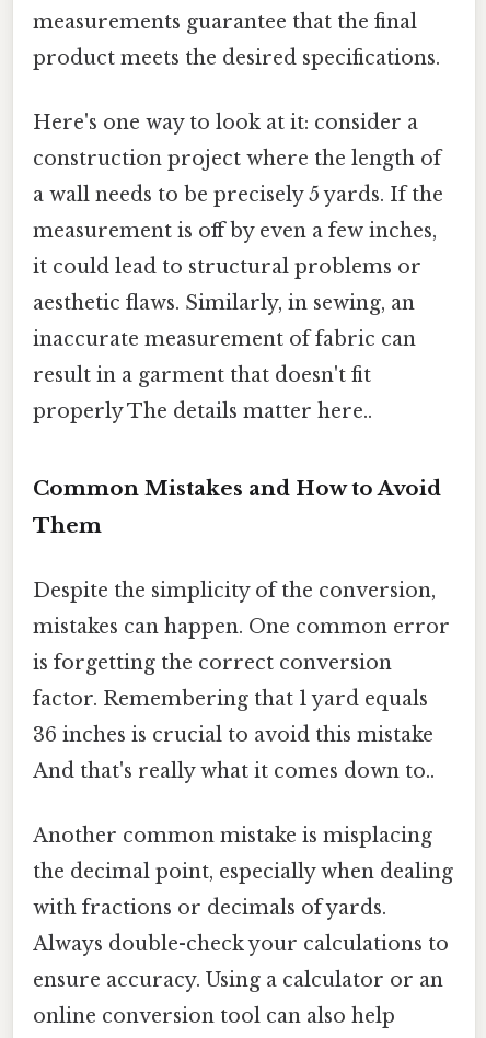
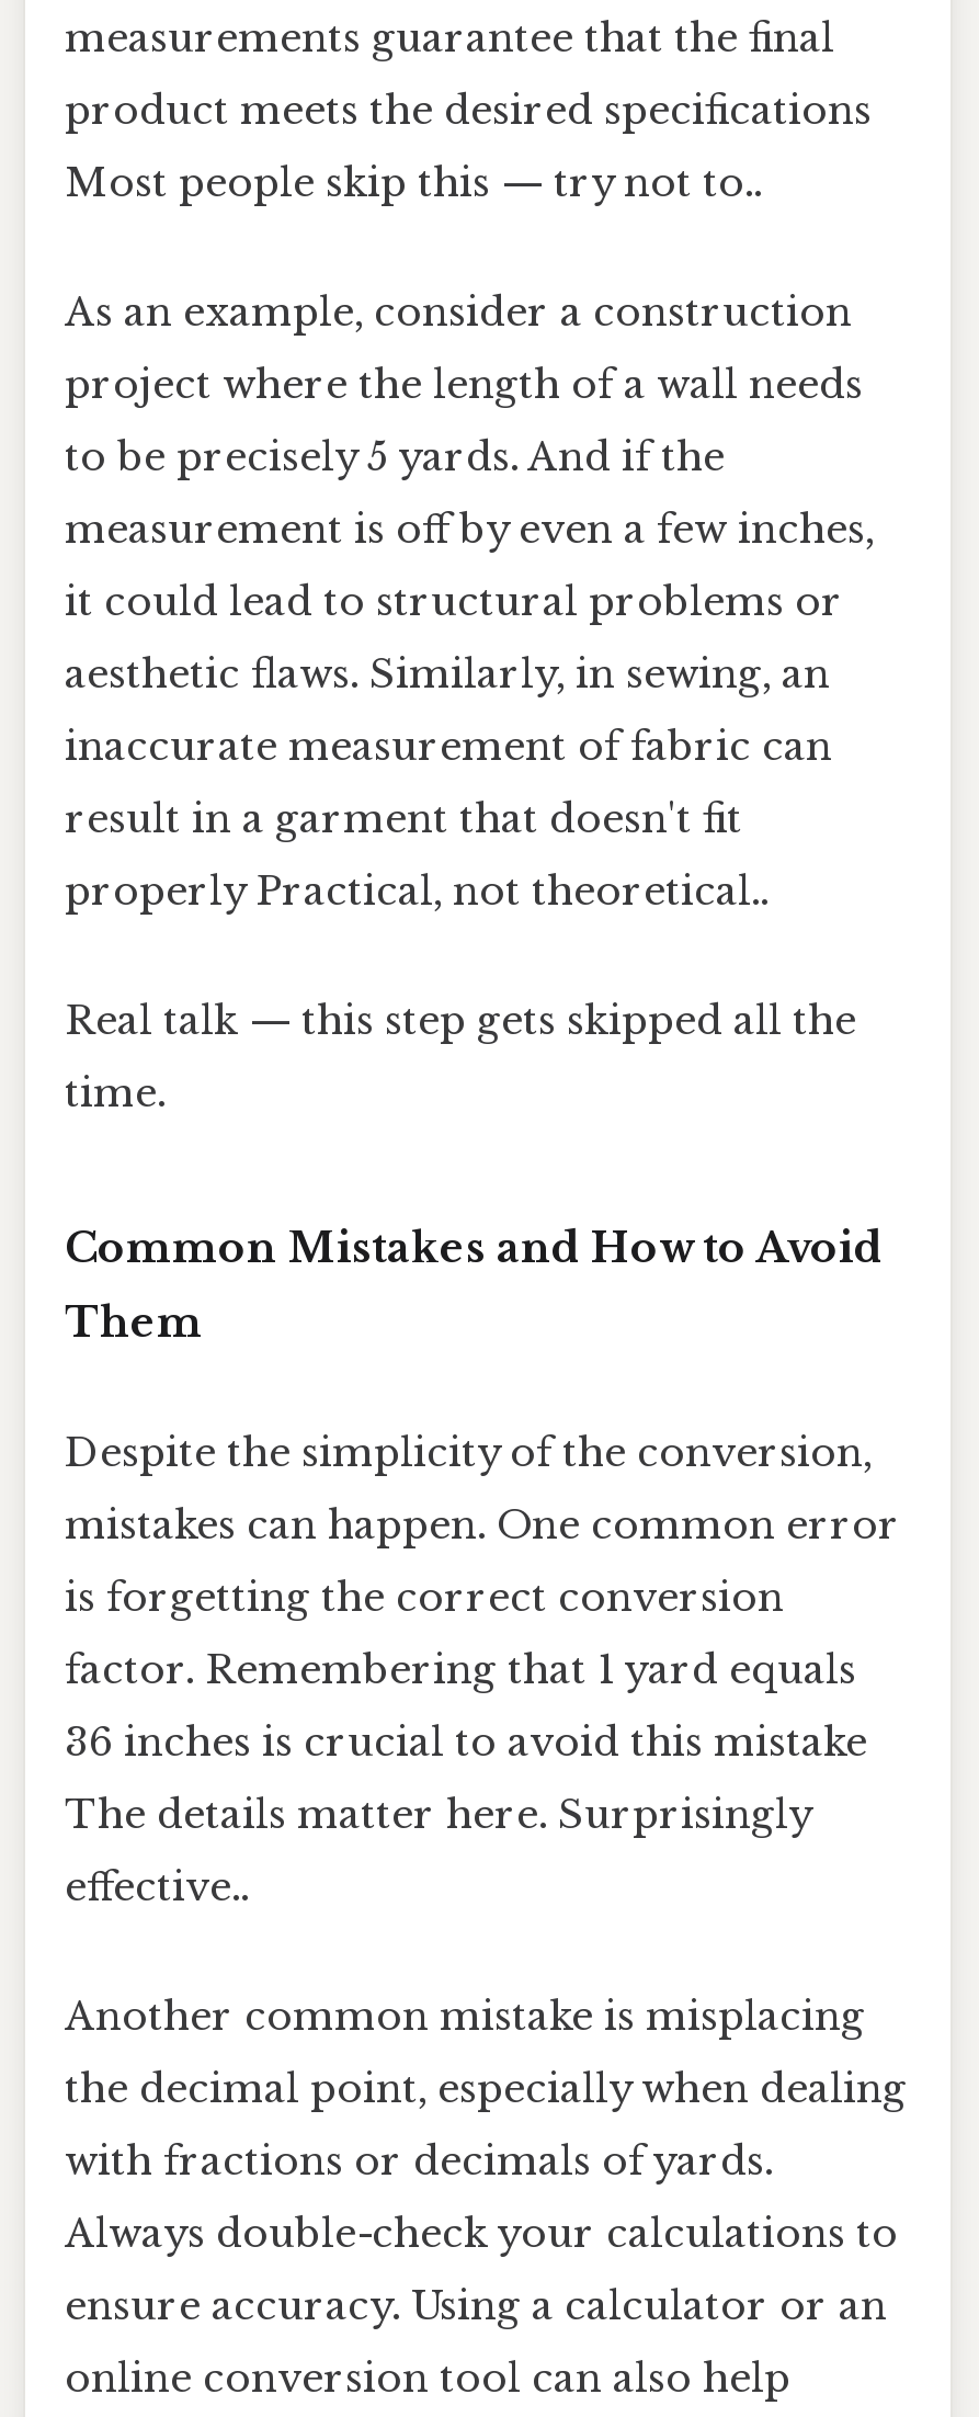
[33,46,443,207] product meets the desired specifications. | Here's one way to look at it: consider a | construction project where the length of | a wall needs to be precisely 5 yards. If the -> [65,86,872,481] product meets the desired specifications | Most people skip this — try not to.. | As an example, consider a construction | project where the length of a wall needs | to be precisely 5 yards. And if the
[33,399,372,423] properly The details matter here.. -> [65,867,856,1118] properly Practical, not theoretical.. | Real talk — this step gets skipped all the | time.
[33,759,435,783] And that's really what it comes down to.. -> [65,1791,810,1912] The details matter here. Surprisingly | effective..

